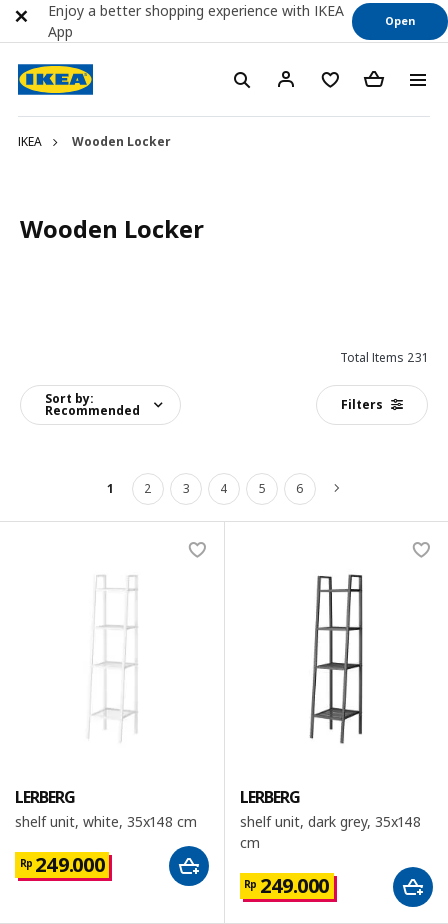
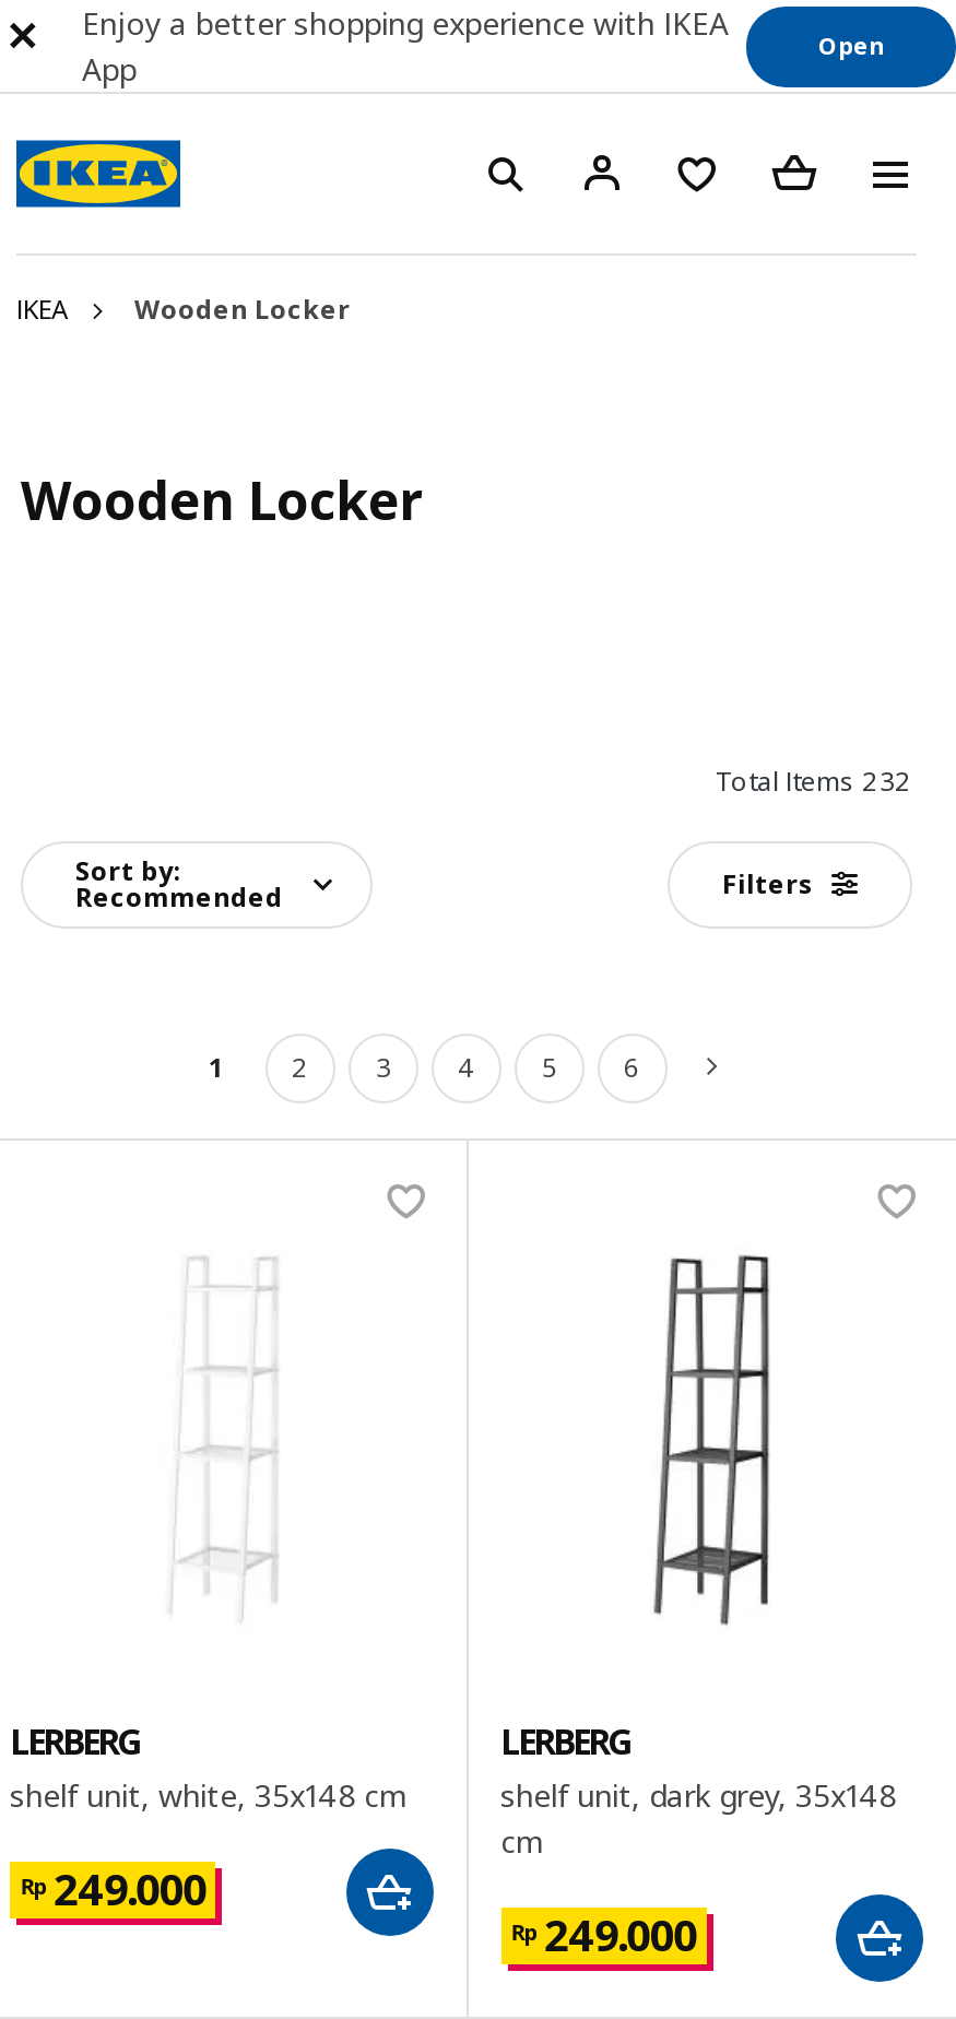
[340,349,428,366] Total Items 231 -> [716,763,912,800] Total Items 232

